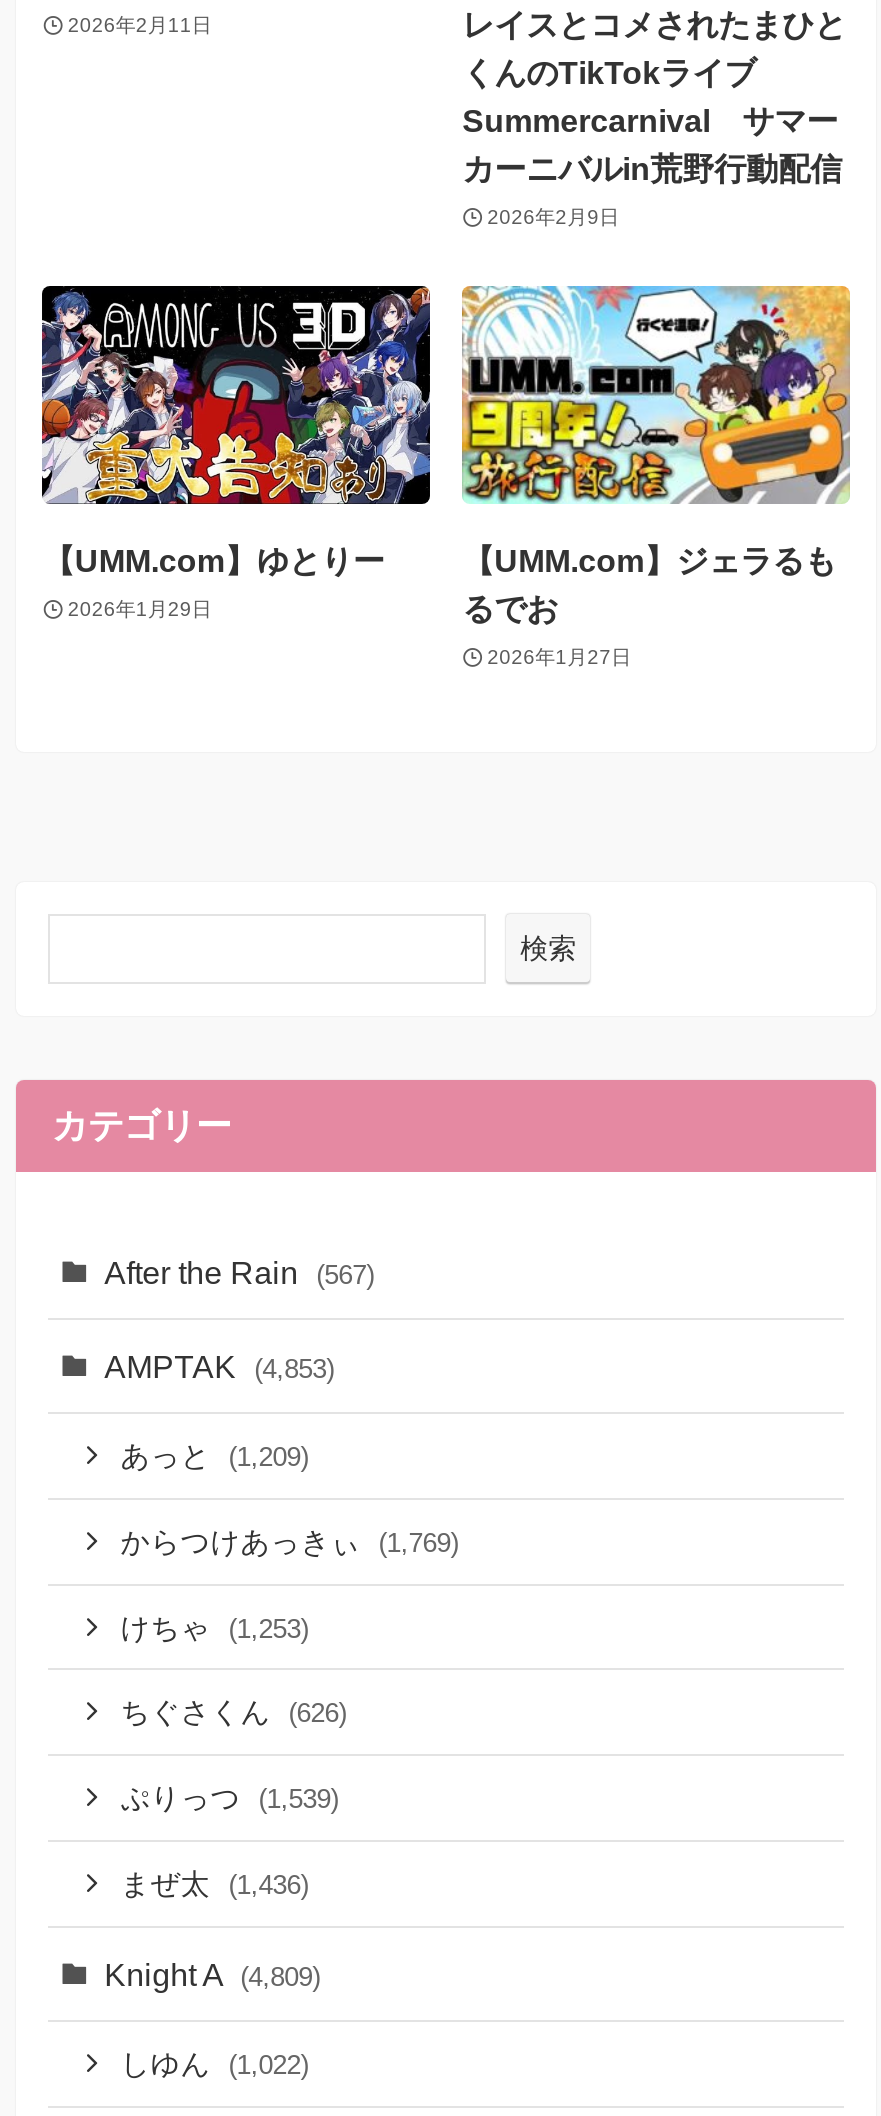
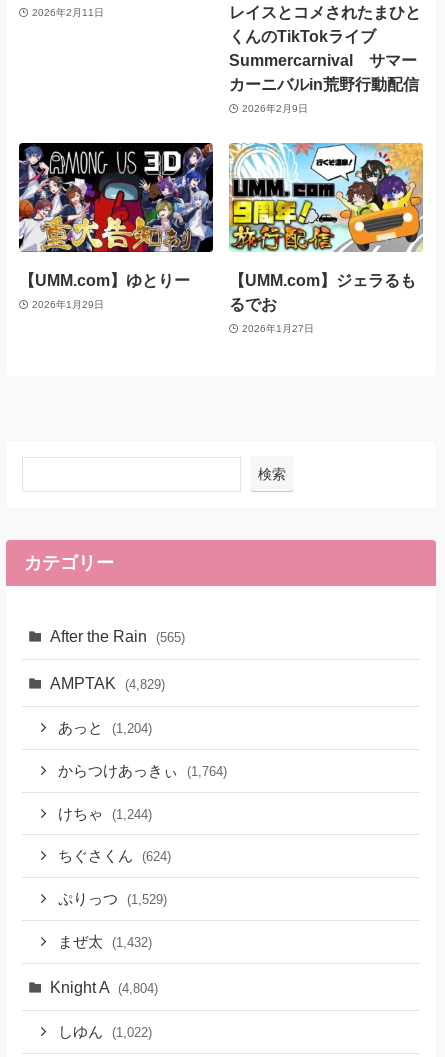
[104,1254,374,1290] After the Rain (567) -> [50,627,185,645] After the Rain (565)
[104,1348,334,1384] AMPTAK (4,853) -> [50,674,165,692] AMPTAK (4,829)
[120,1440,308,1472] あっと (1,209) -> [58,720,152,736] あっと (1,204)
[120,1526,458,1558] からつけあっきぃ (1,769) -> [58,763,227,779] からつけあっきぃ (1,764)
[120,1611,308,1643] けちゃ (1,253) -> [58,805,152,821] けちゃ (1,244)
[120,1696,346,1728] ちぐさくん (626) -> [58,848,171,864] ちぐさくん (624)
[120,1782,338,1814] ぷりっつ (1,539) -> [58,891,167,907] ぷりっつ (1,529)
[120,1868,308,1900] まぜ太 (1,436) -> [58,934,152,950] まぜ太 (1,432)
[104,1955,320,1991] Knight A (4,809) -> [50,978,158,996] Knight A (4,804)

